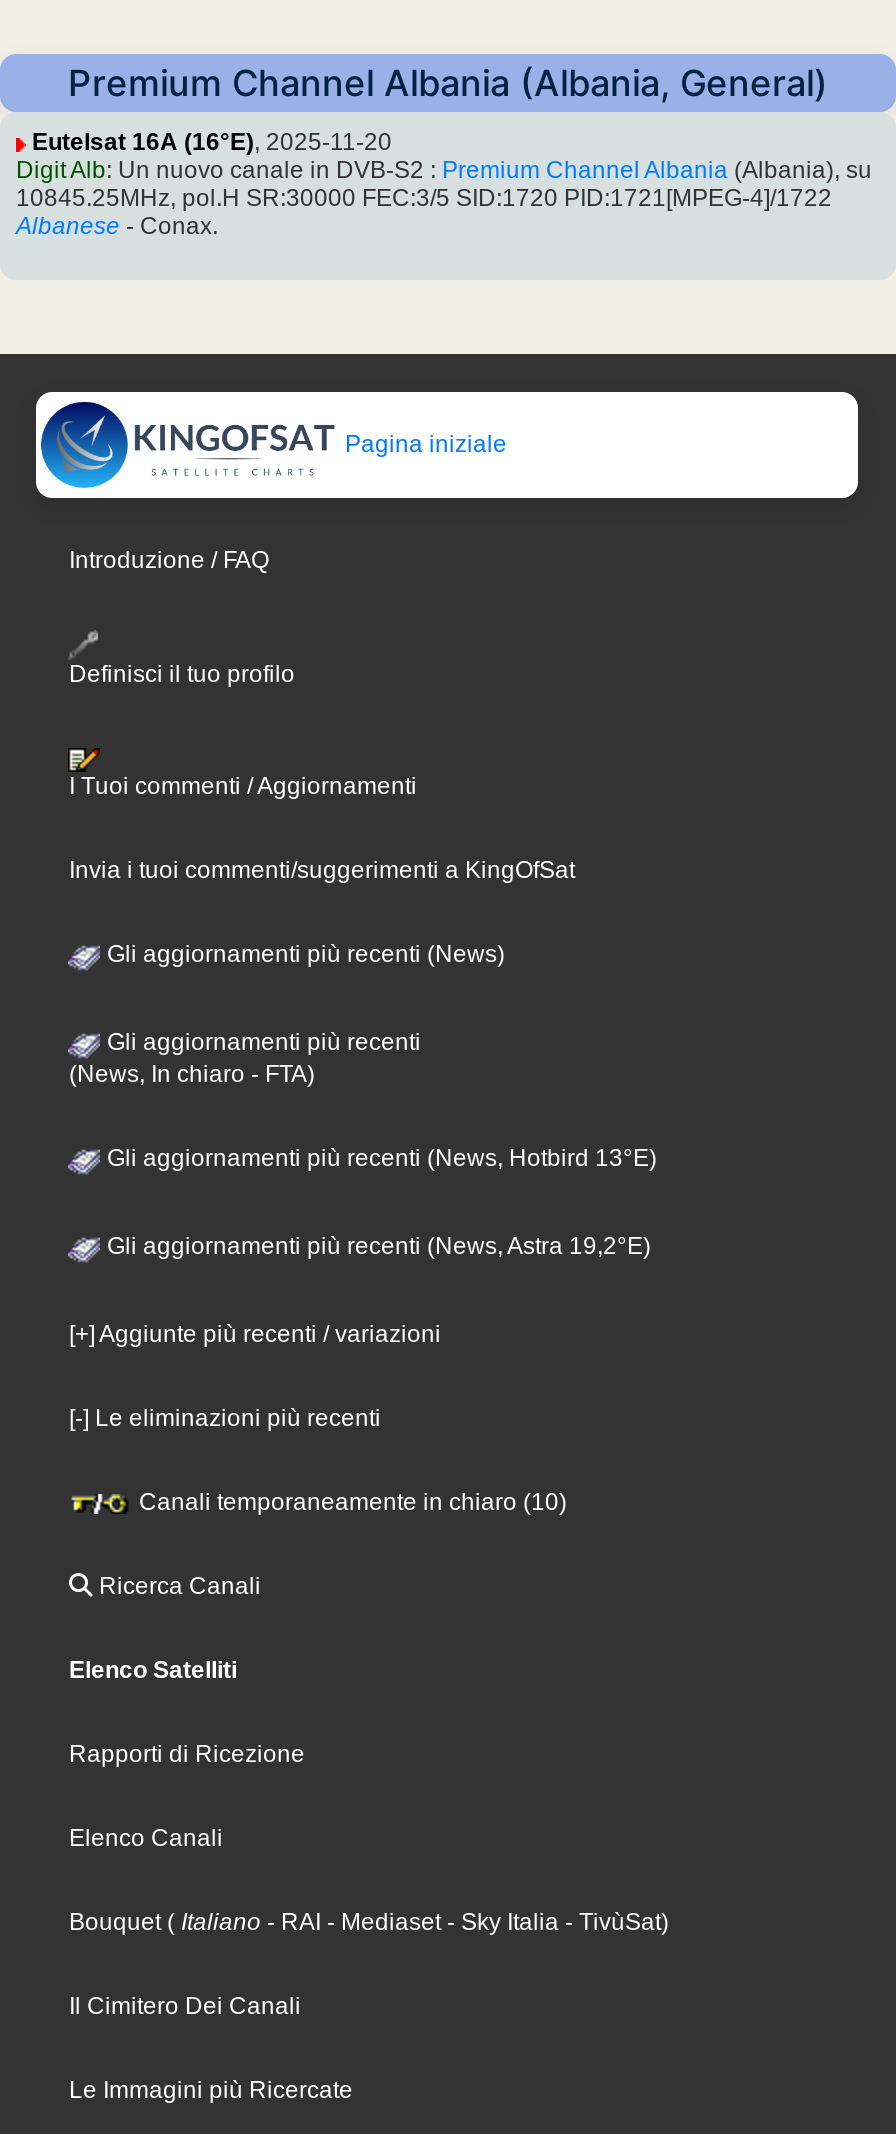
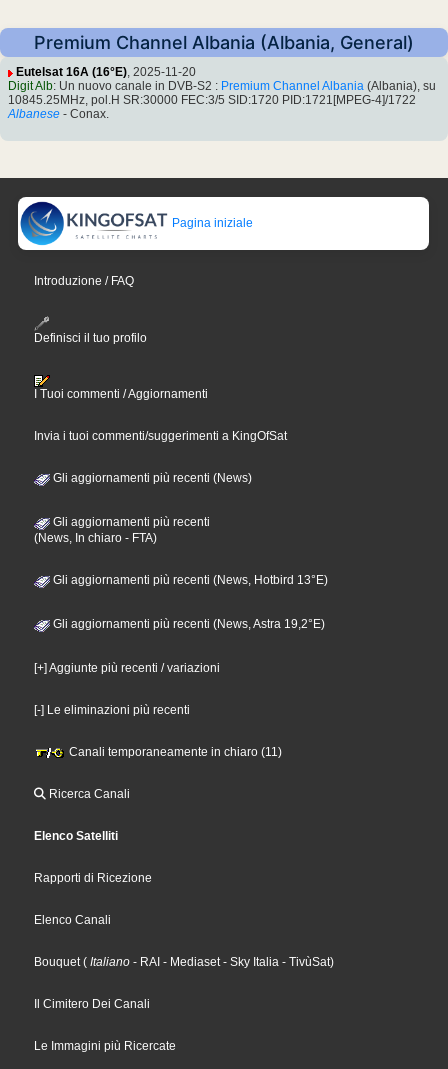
[133,1488,567,1516] Canali temporaneamente in chiaro (10) -> [66,745,282,759] Canali temporaneamente in chiaro (11)

